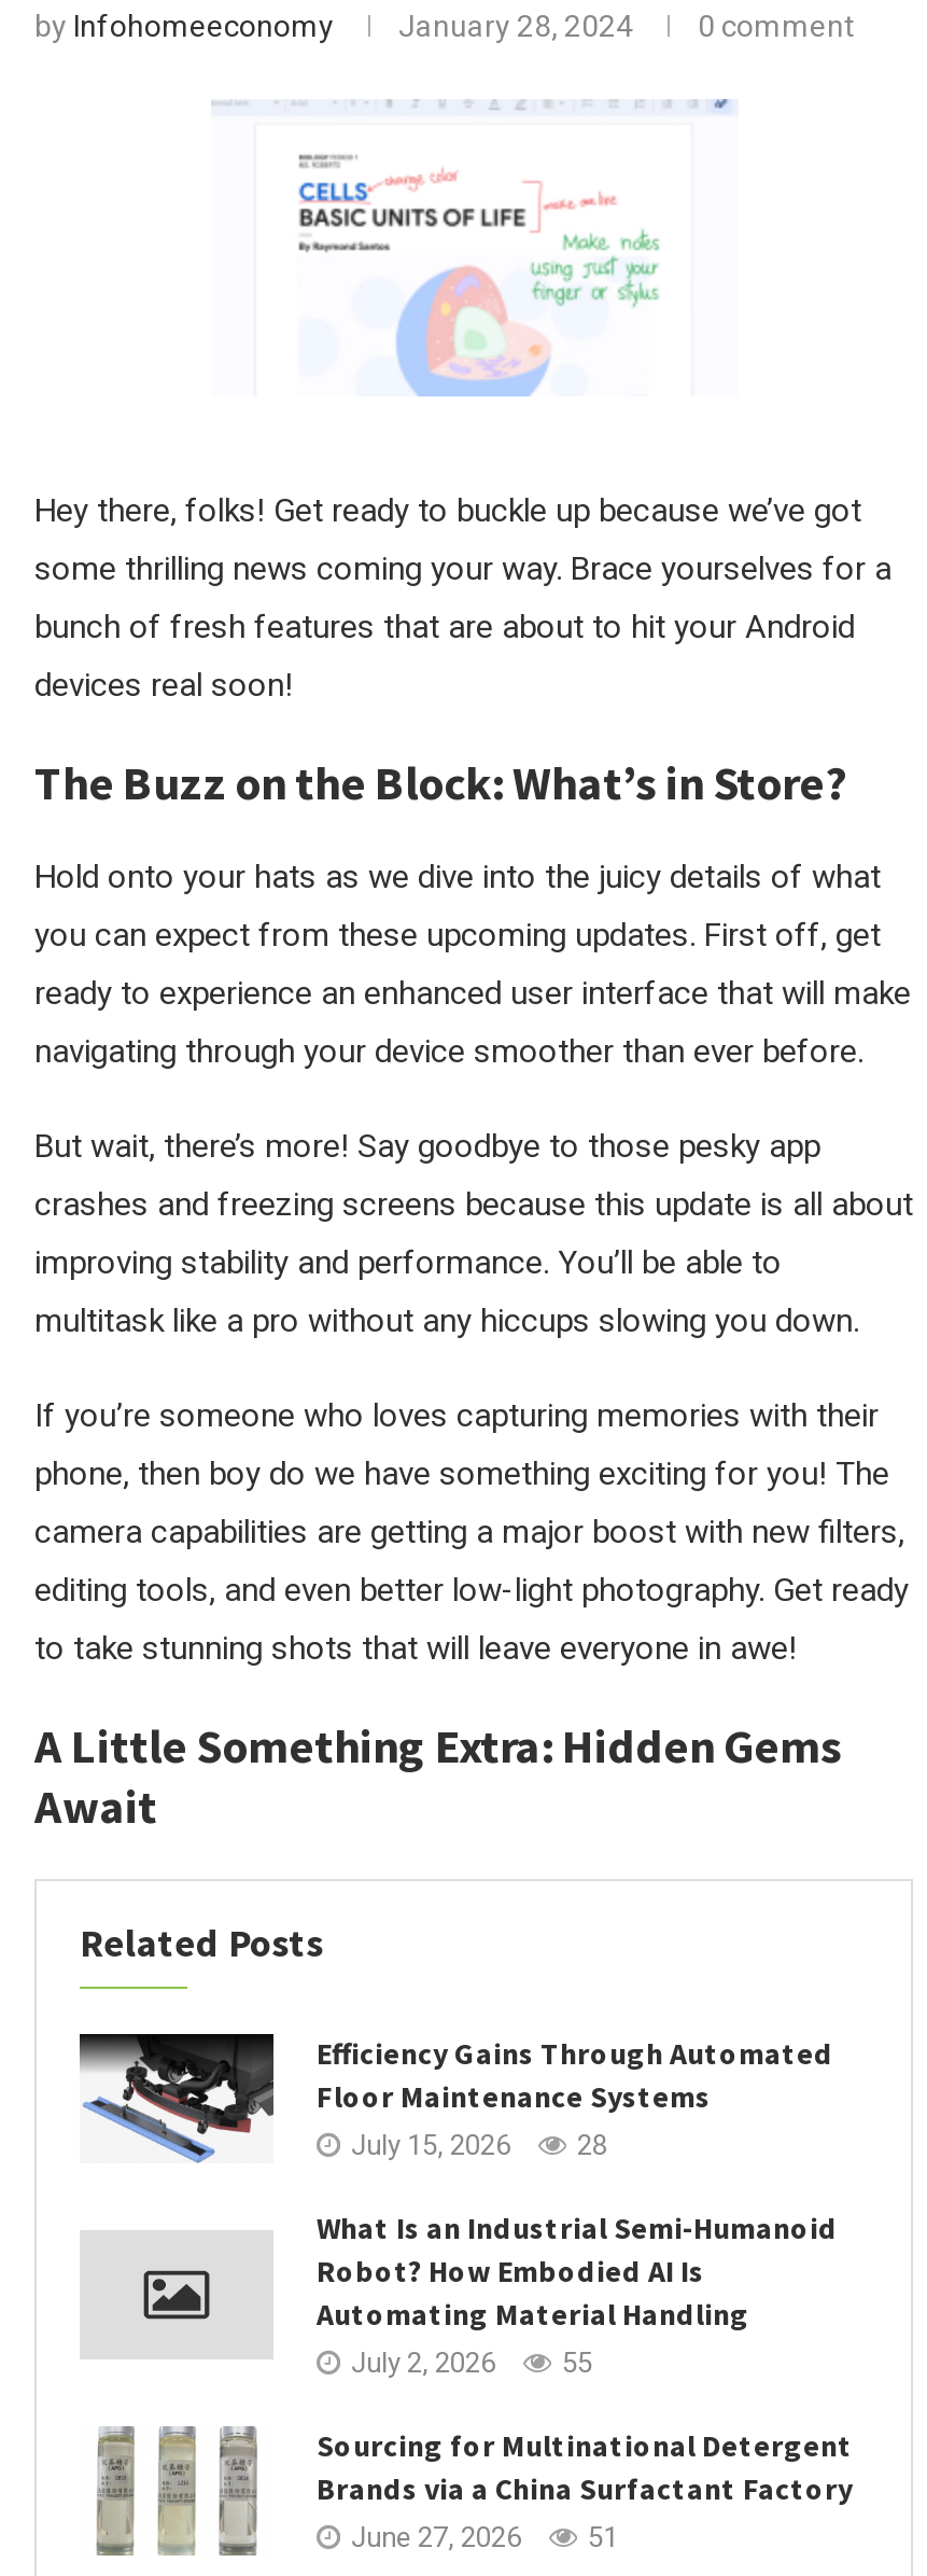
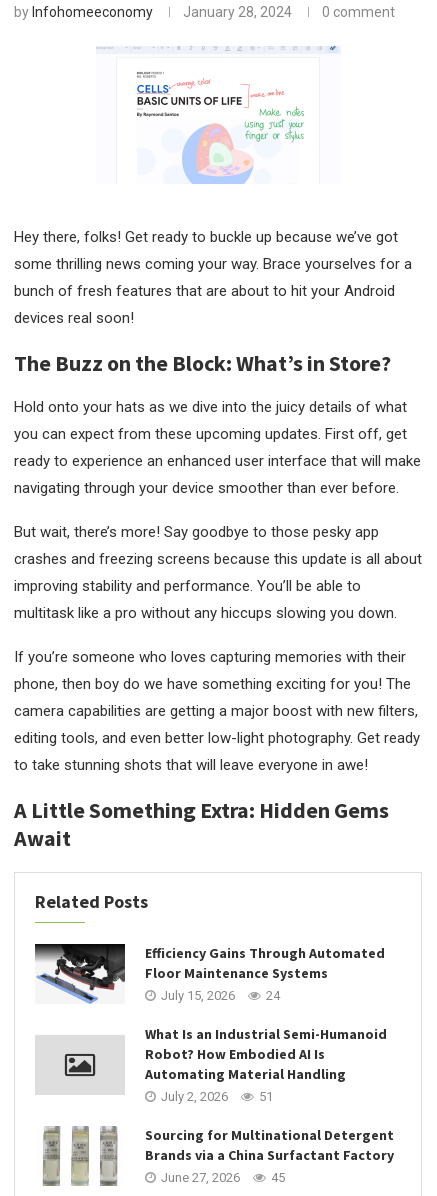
[577,2129,607,2161] 28 -> [266,988,280,1003] 24
[562,2347,592,2379] 55 -> [259,1089,273,1104] 51
[588,2521,618,2553] 51 -> [271,1170,285,1185] 45

